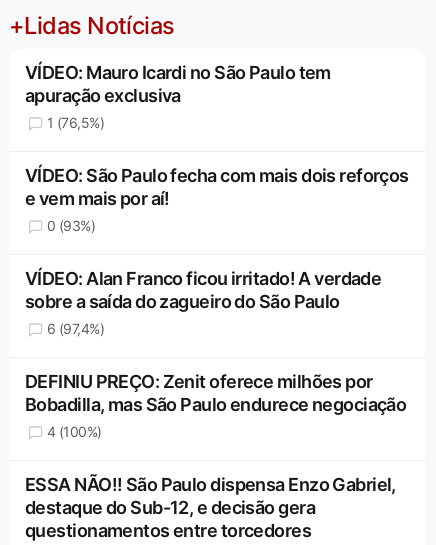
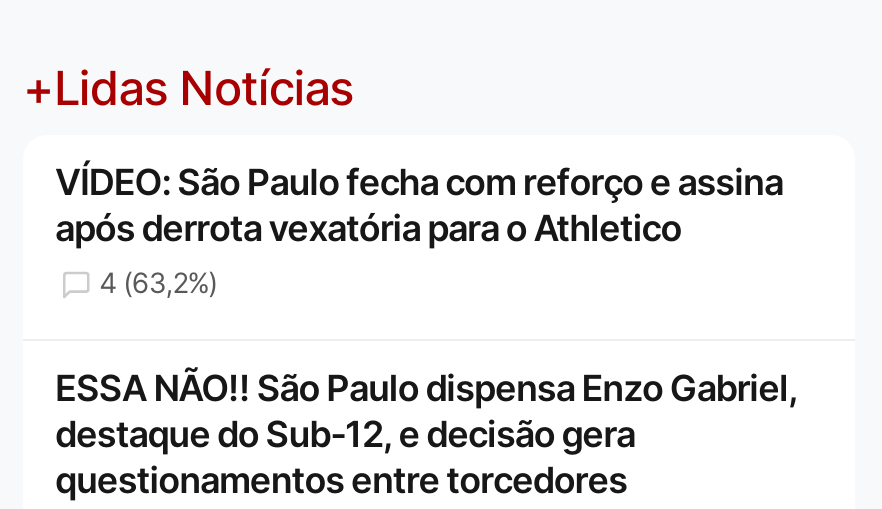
[25,62,409,440] VÍDEO: Mauro Icardi no São Paulo tem | apuração exclusiva | 1 (76,5%) | VÍDEO: São Paulo fecha com mais dois reforços | e vem mais por aí! | 0 (93%) | VÍDEO: Alan Franco ficou irritado! A verdade | sobre a saída do zagueiro do São Paulo | 6 (97,4%) | DEFINIU PREÇO: Zenit oferece milhões por | Bobadilla, mas São Paulo endurece negociação | 4 (100%) -> [55,161,783,299] VÍDEO: São Paulo fecha com reforço e assina | após derrota vexatória para o Athletico | 4 (63,2%)

